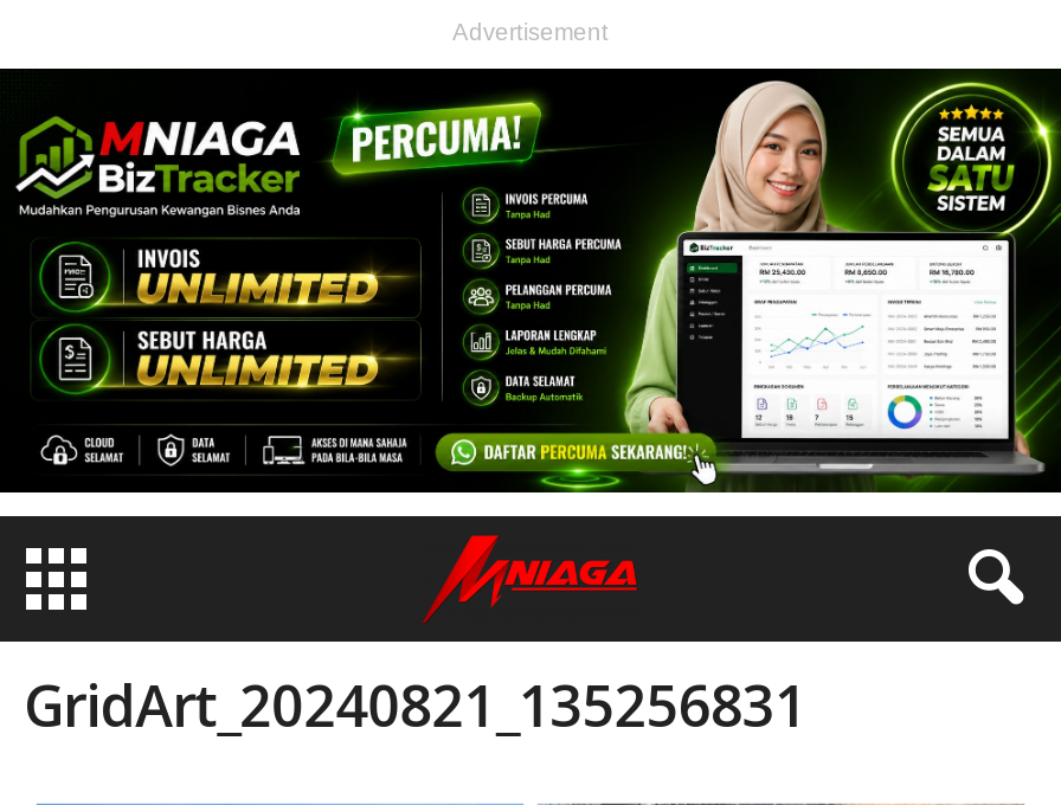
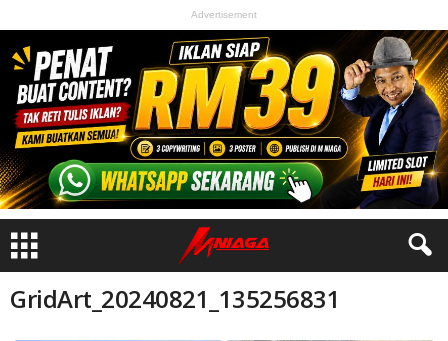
[7,69,1054,495] [image] -> [3,30,445,210] [image]

